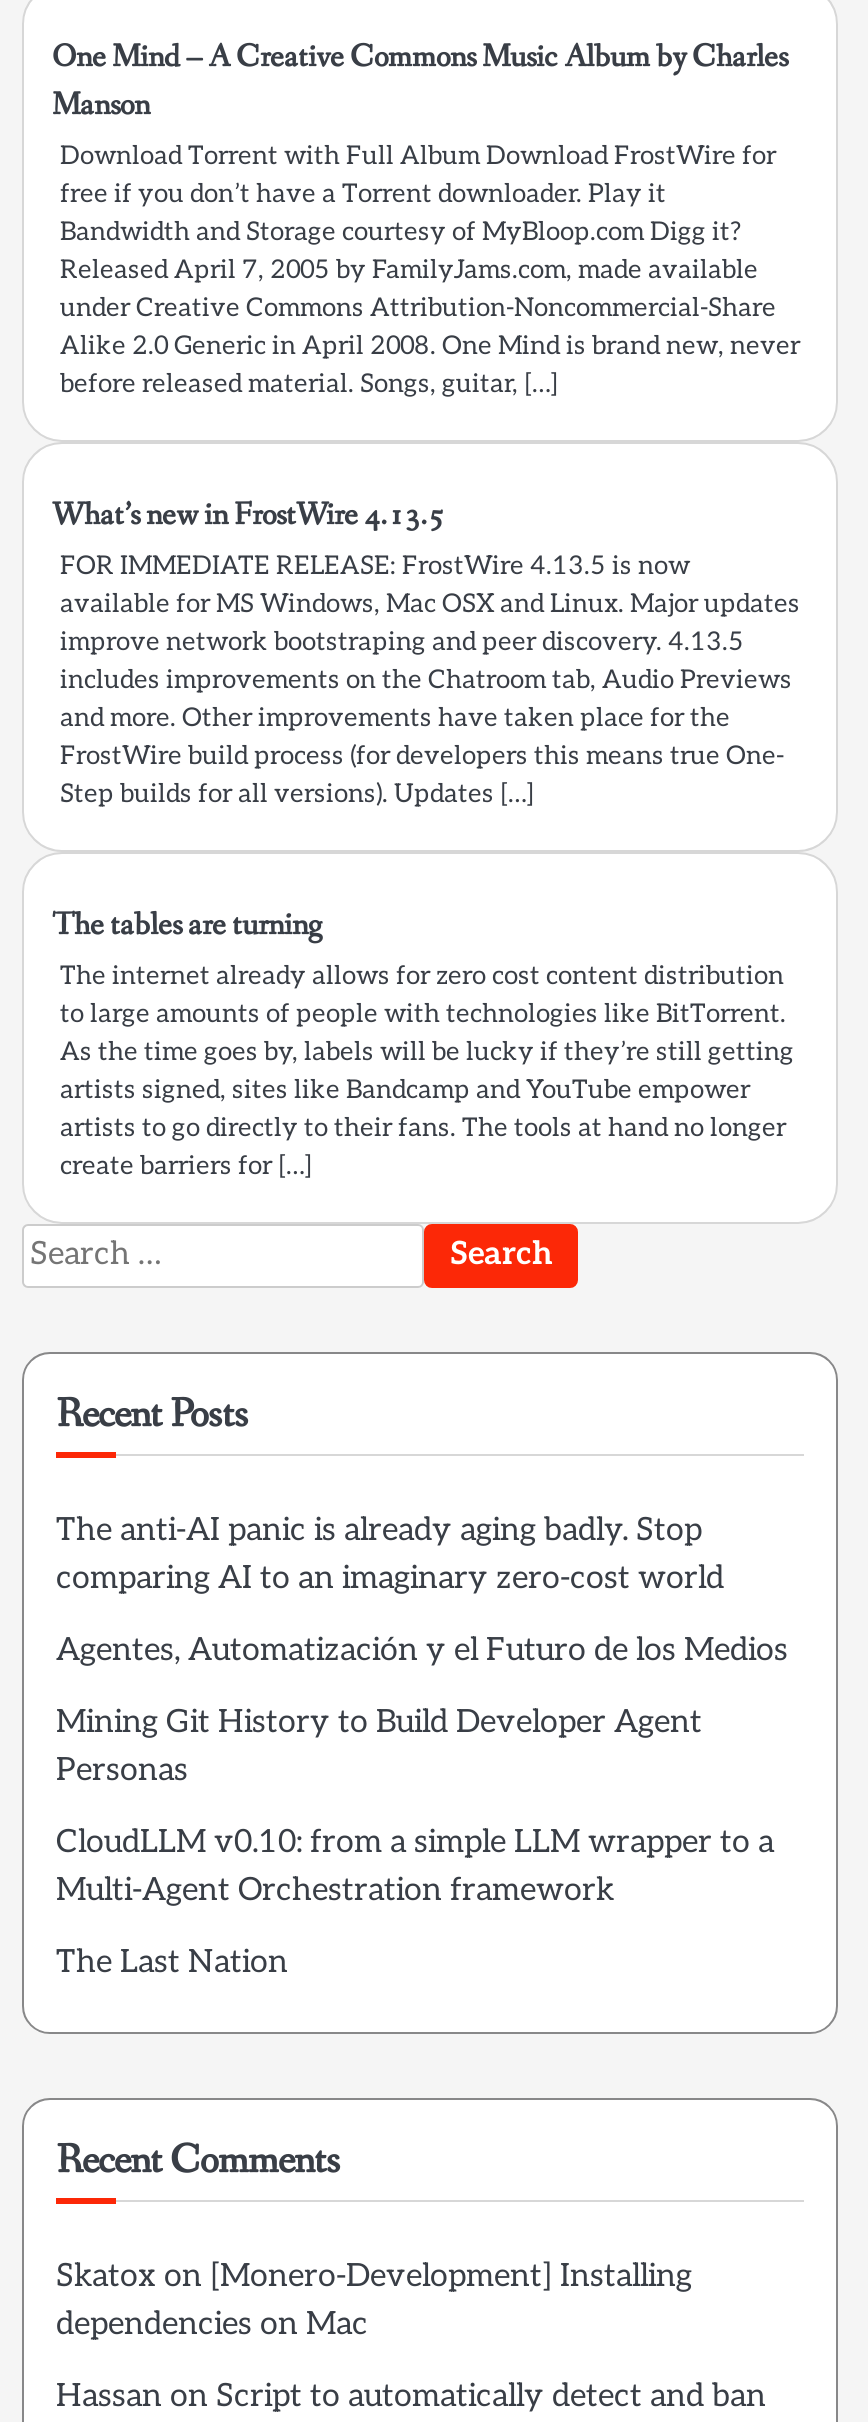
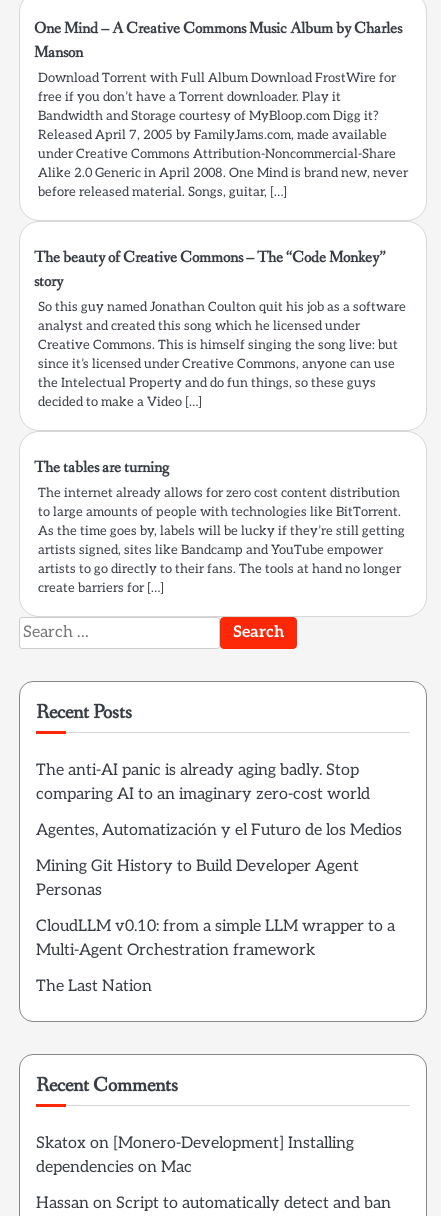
[52,494,800,810] What’s new in FrostWire 4.13.5 | FOR IMMEDIATE RELEASE: FrostWire 4.13.5 is now | available for MS Windows, Mac OSX and Linux. Major updates | improve network bootstraping and peer discovery. 4.13.5 | includes improvements on the Chatroom tab, Audio Previews | and more. Other improvements have taken place for the | FrostWire build process (for developers this means true One- | Step builds for all versions). Updates […] -> [34,247,406,410] The beauty of Creative Commons – The “Code Monkey” | story | So this guy named Jonathan Coulton quit his job as a software | analyst and created this song which he licensed under | Creative Commons. This is himself singing the song live: but | since it’s licensed under Creative Commons, anyone can use | the Intelectual Property and do fun things, so these guys | decided to make a Video […]

